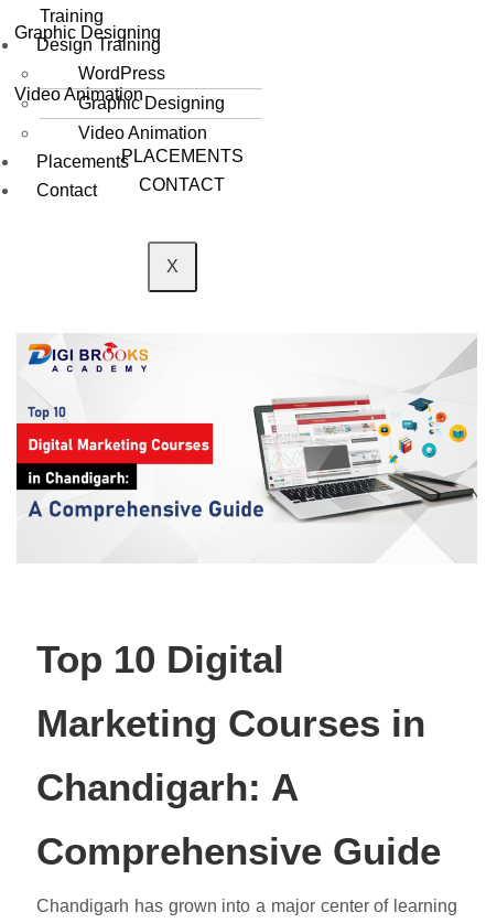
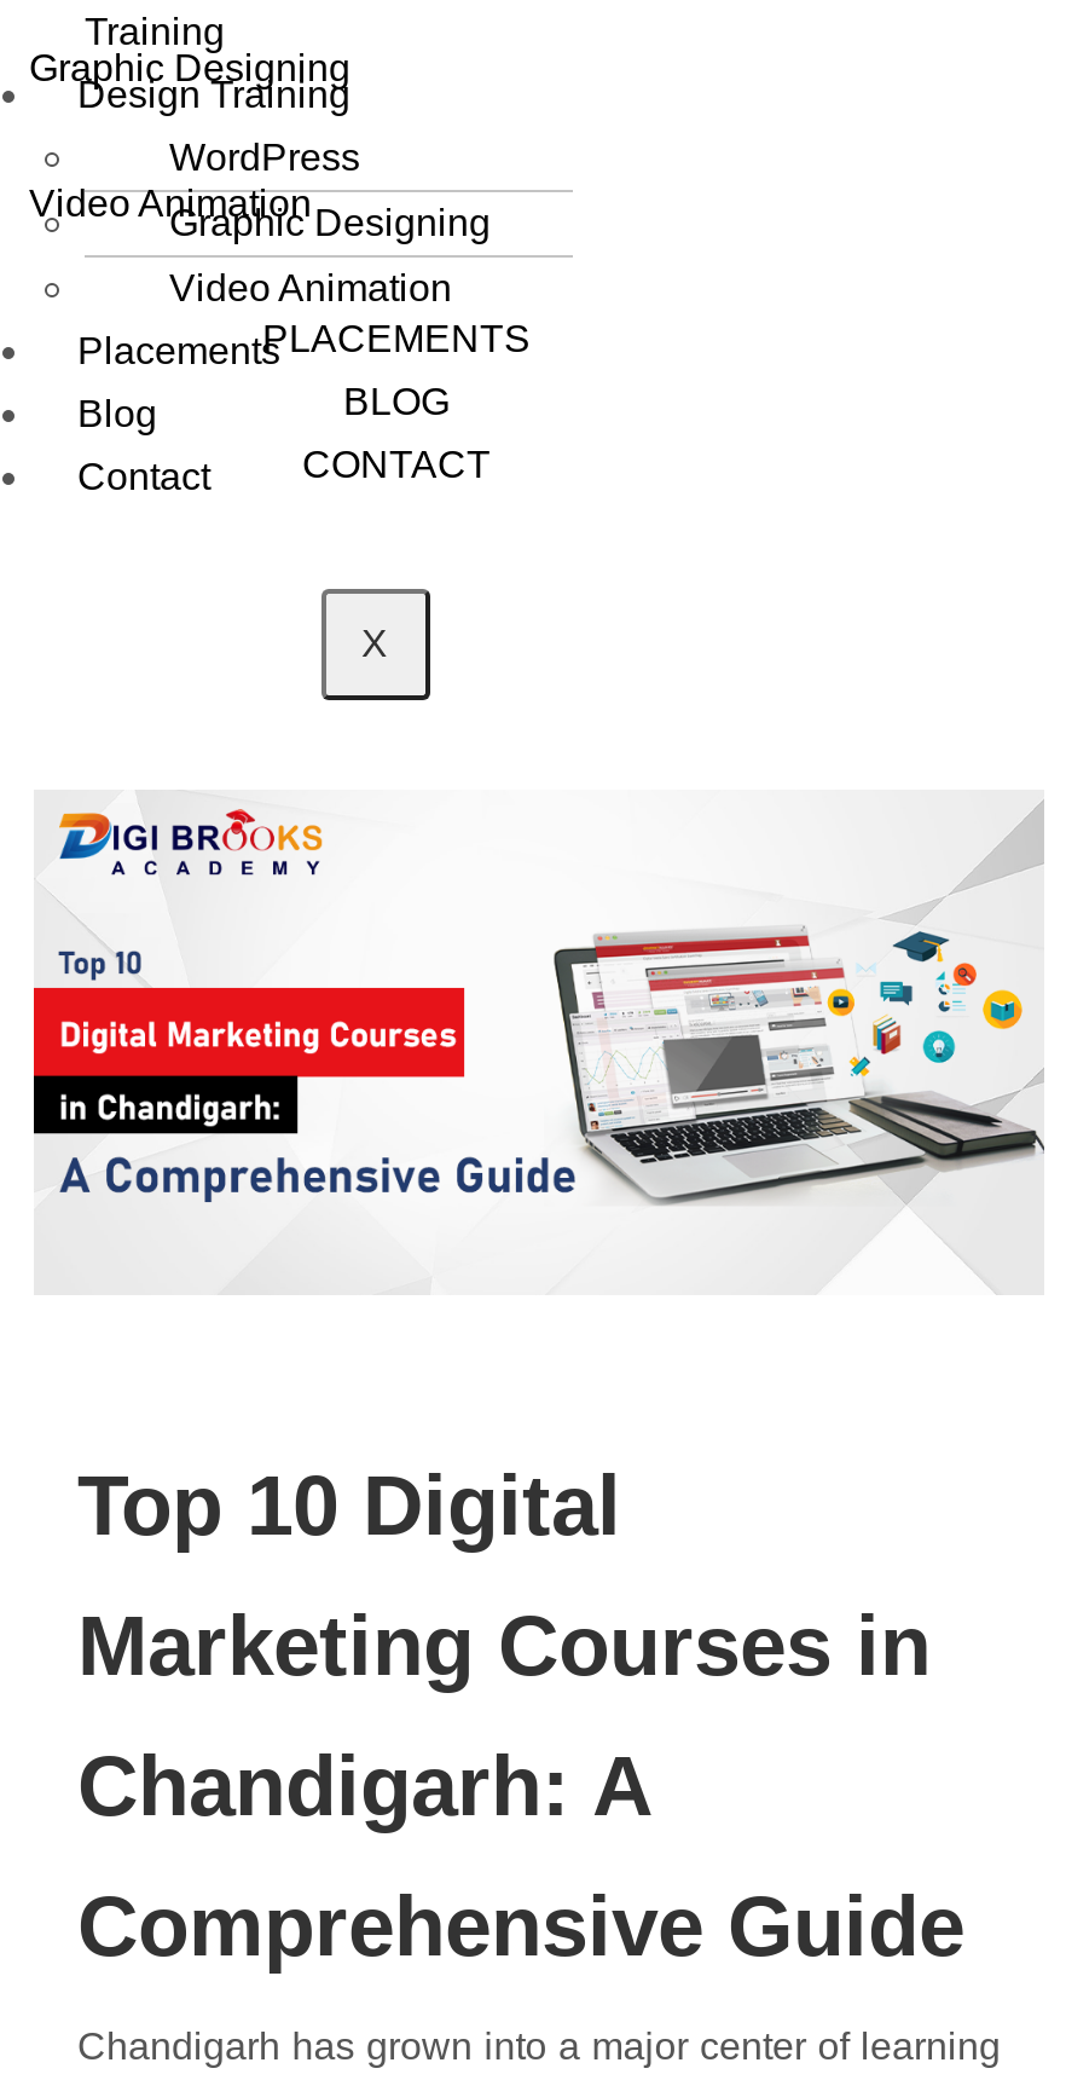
none -> [77,393,157,434] Blog
none -> [343,380,450,421] BLOG

